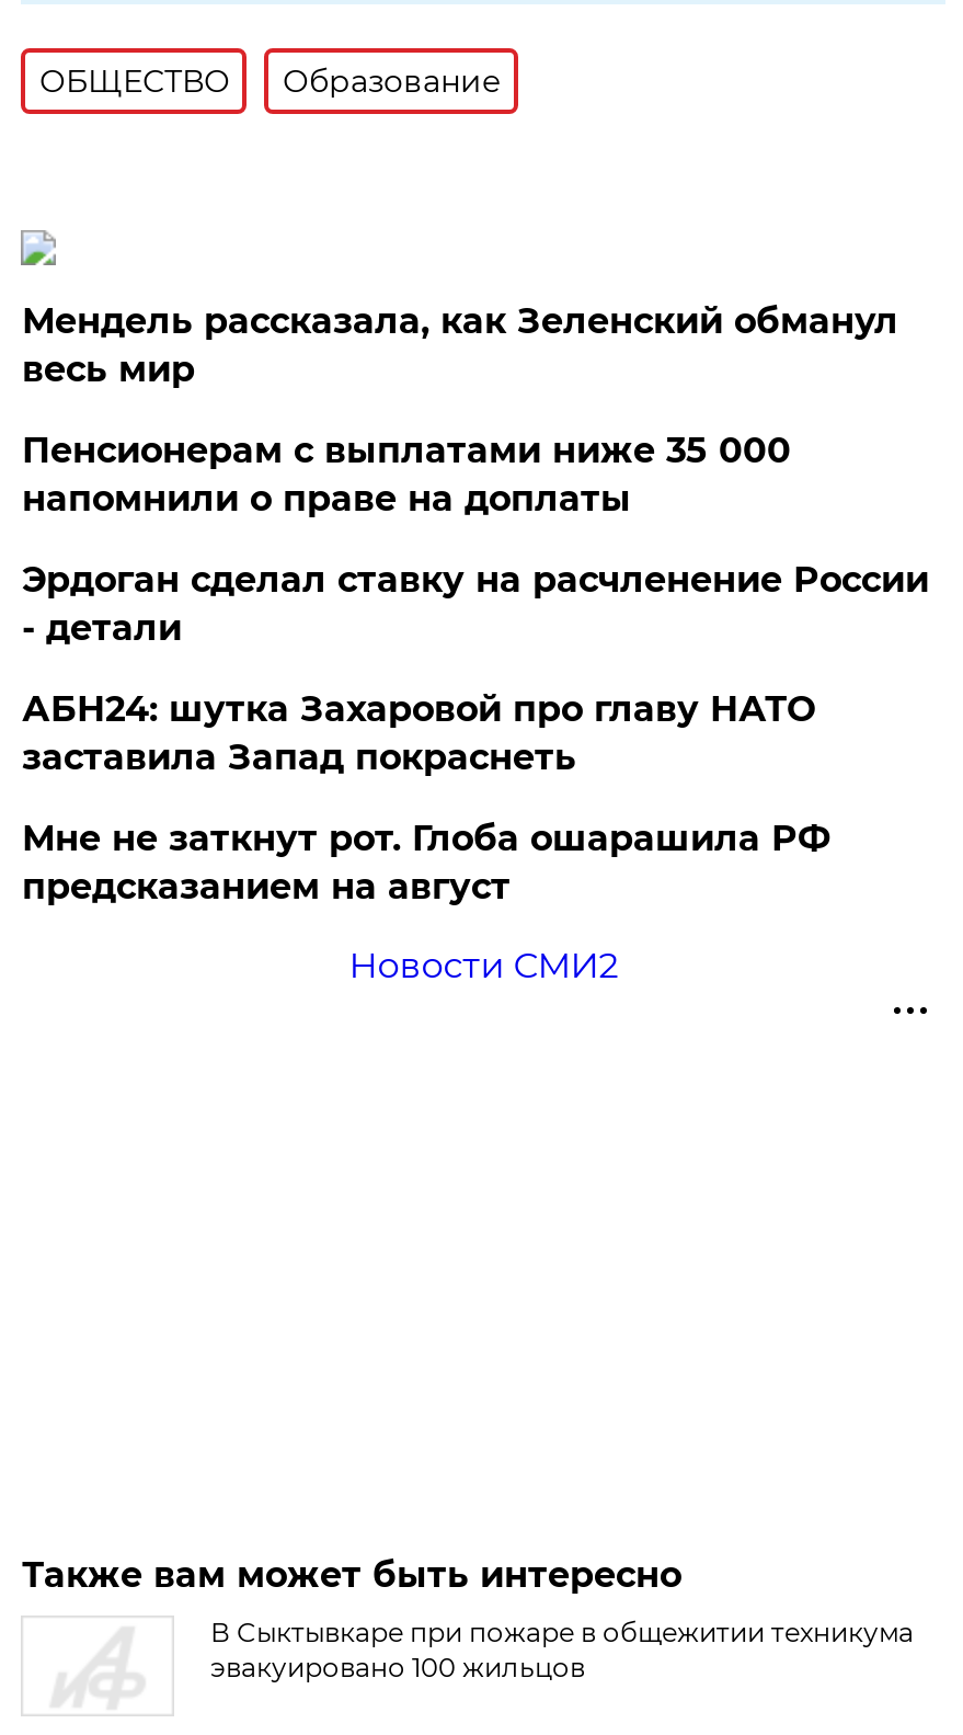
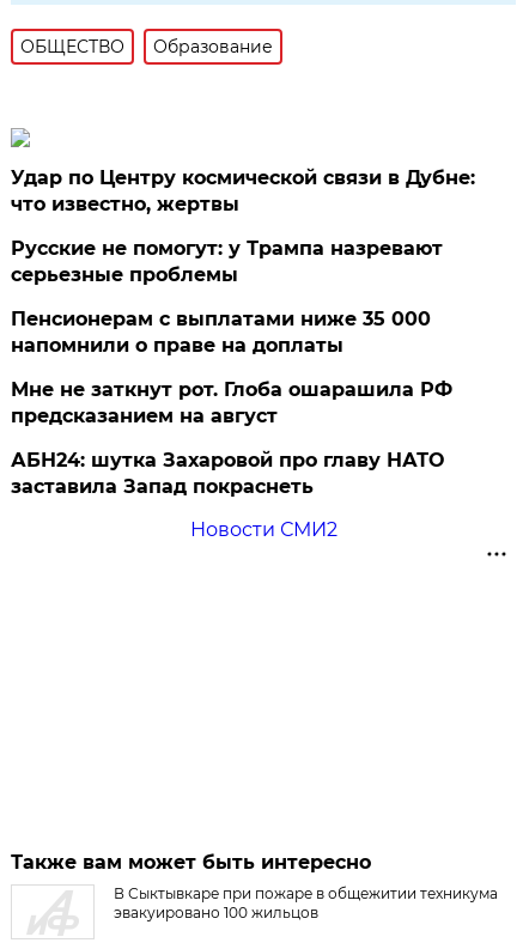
[22,300,898,390] Мендель рассказала, как Зеленский обманул | весь мир -> [11,166,476,286] Удар по Центру космической связи в Дубне: | что известно, жертвы | Русские не помогут: у Трампа назревают | серьезные проблемы
moved [22,429,791,519] -> [11,307,431,356]: Пенсионерам с выплатами ниже 35 000 | напомнили о праве на доплаты
[22,559,929,648] Эрдоган сделал ставку на расчленение России | - детали -> none
moved [22,688,815,778] -> [11,449,444,498]: АБН24: шутка Захаровой про главу НАТО | заставила Запад покраснеть
moved [22,817,830,907] -> [11,378,453,427]: Мне не заткнут рот. Глоба ошарашила РФ | предсказанием на август

